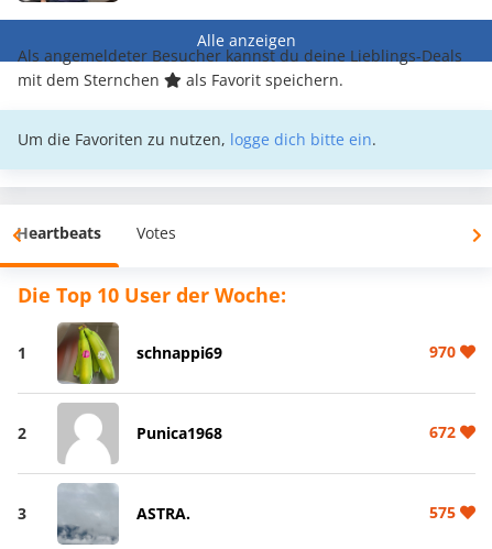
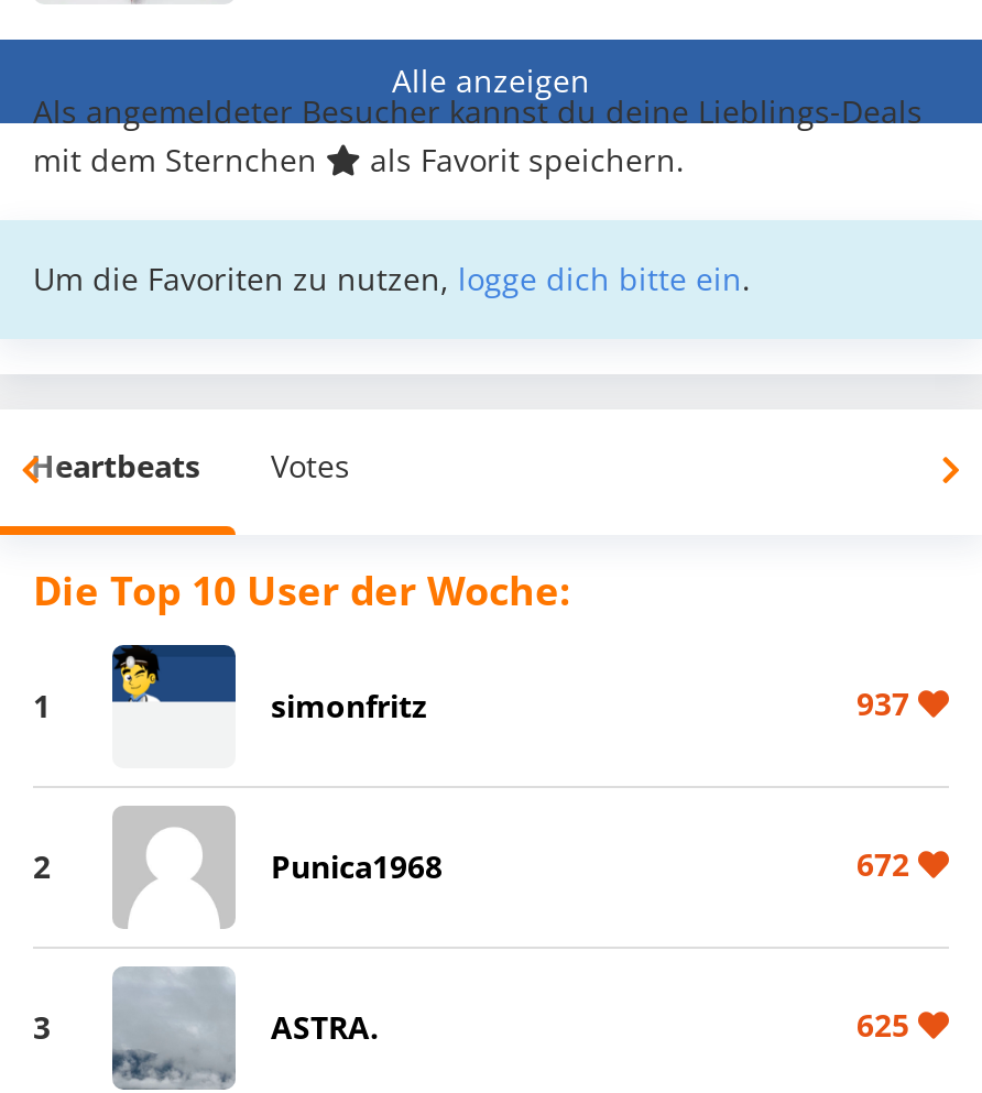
[56,321,456,385] [image] | schnappi69 | 970 -> [110,643,909,768] [image] | simonfritz | 937
[429,501,456,522] 575 -> [856,1003,909,1045] 625

